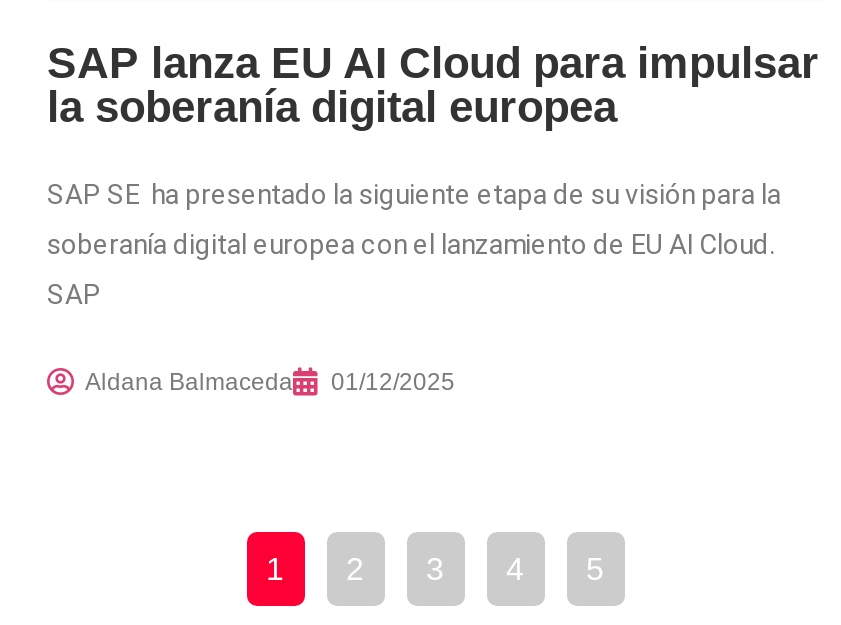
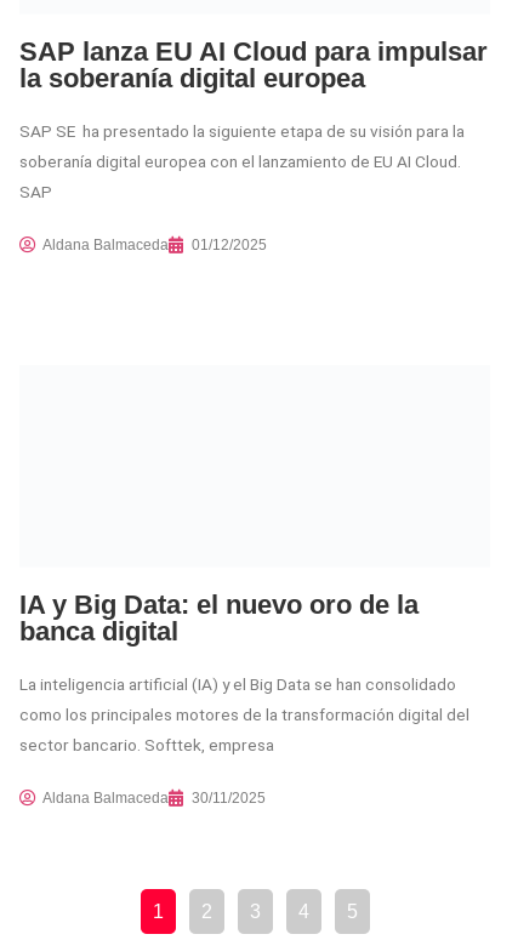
none -> [19,589,469,806] IA y Big Data: el nuevo oro de la | banca digital | La inteligencia artificial (IA) y el Big Data se han consolidado | como los principales motores de la transformación digital del | sector bancario. Softtek, empresa | Aldana Balmaceda | 30/11/2025

